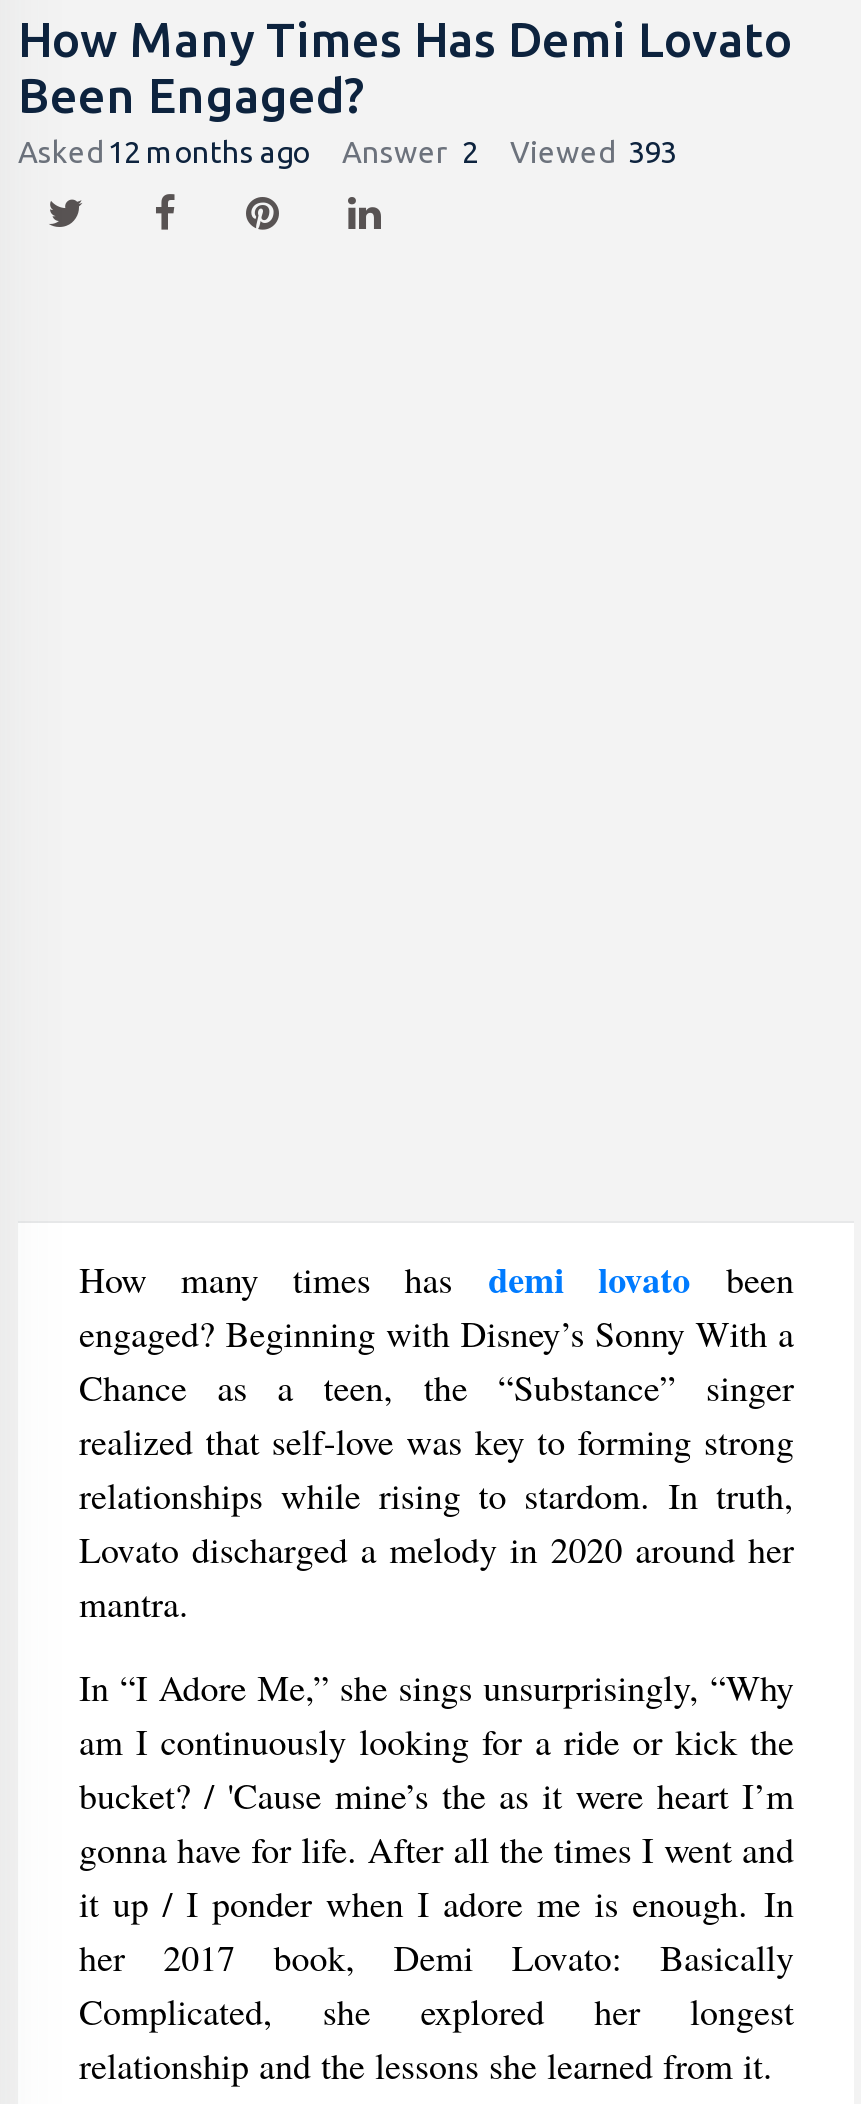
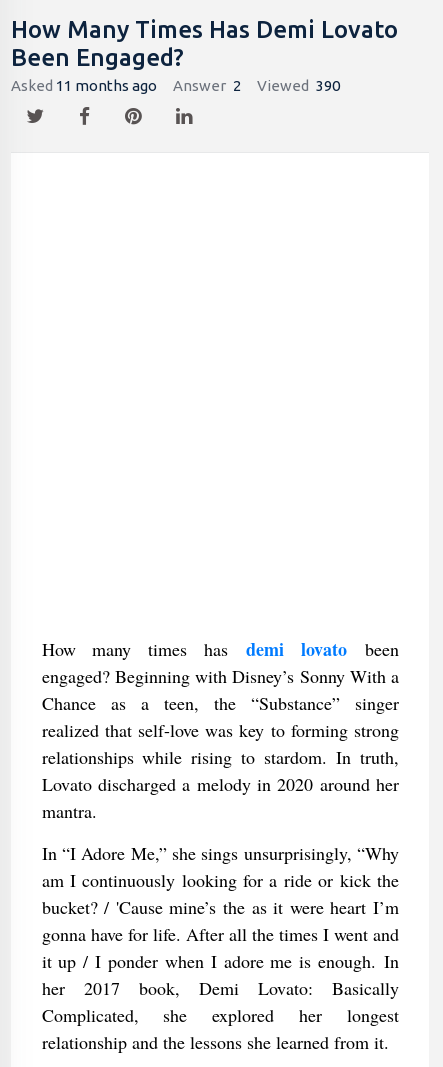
[18,135,310,169] Asked 12 months ago -> [11,77,157,94] Asked 11 months ago
[510,135,676,169] Viewed 393 -> [257,77,340,94] Viewed 390

